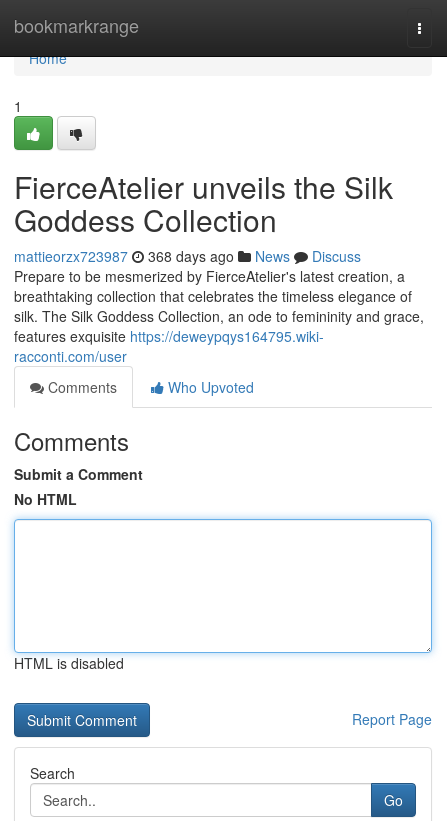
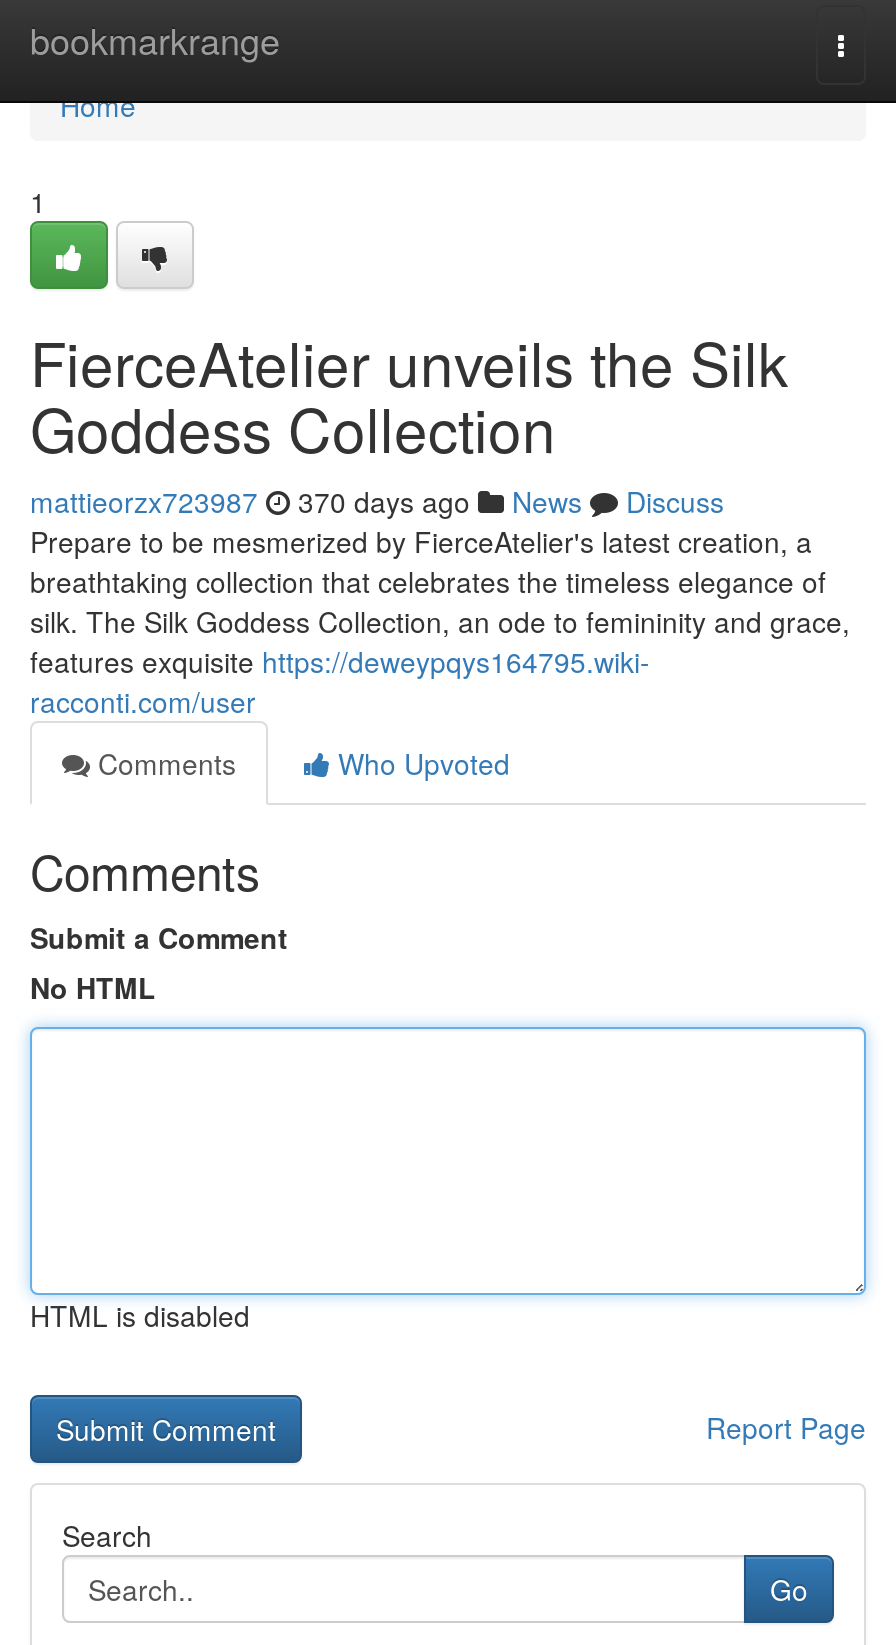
[14,246,361,266] mattieorzx723987 368 days ago News Discuss -> [30,481,724,521] mattieorzx723987 370 days ago News Discuss

